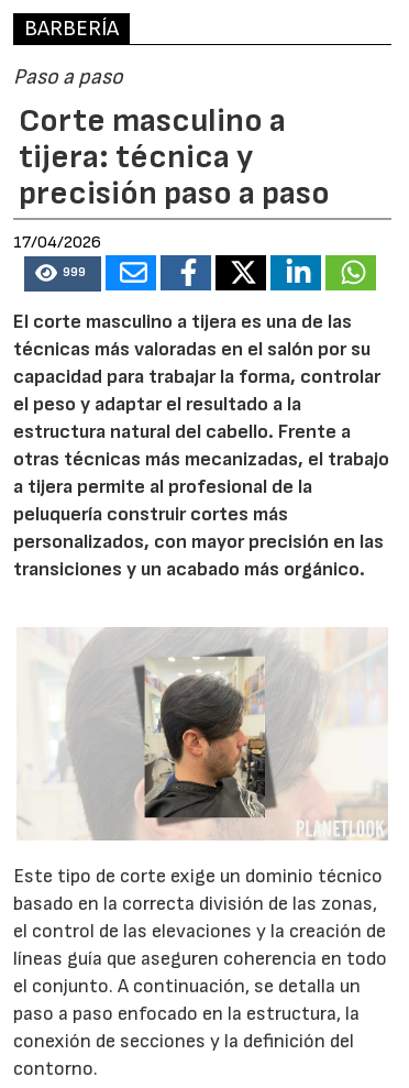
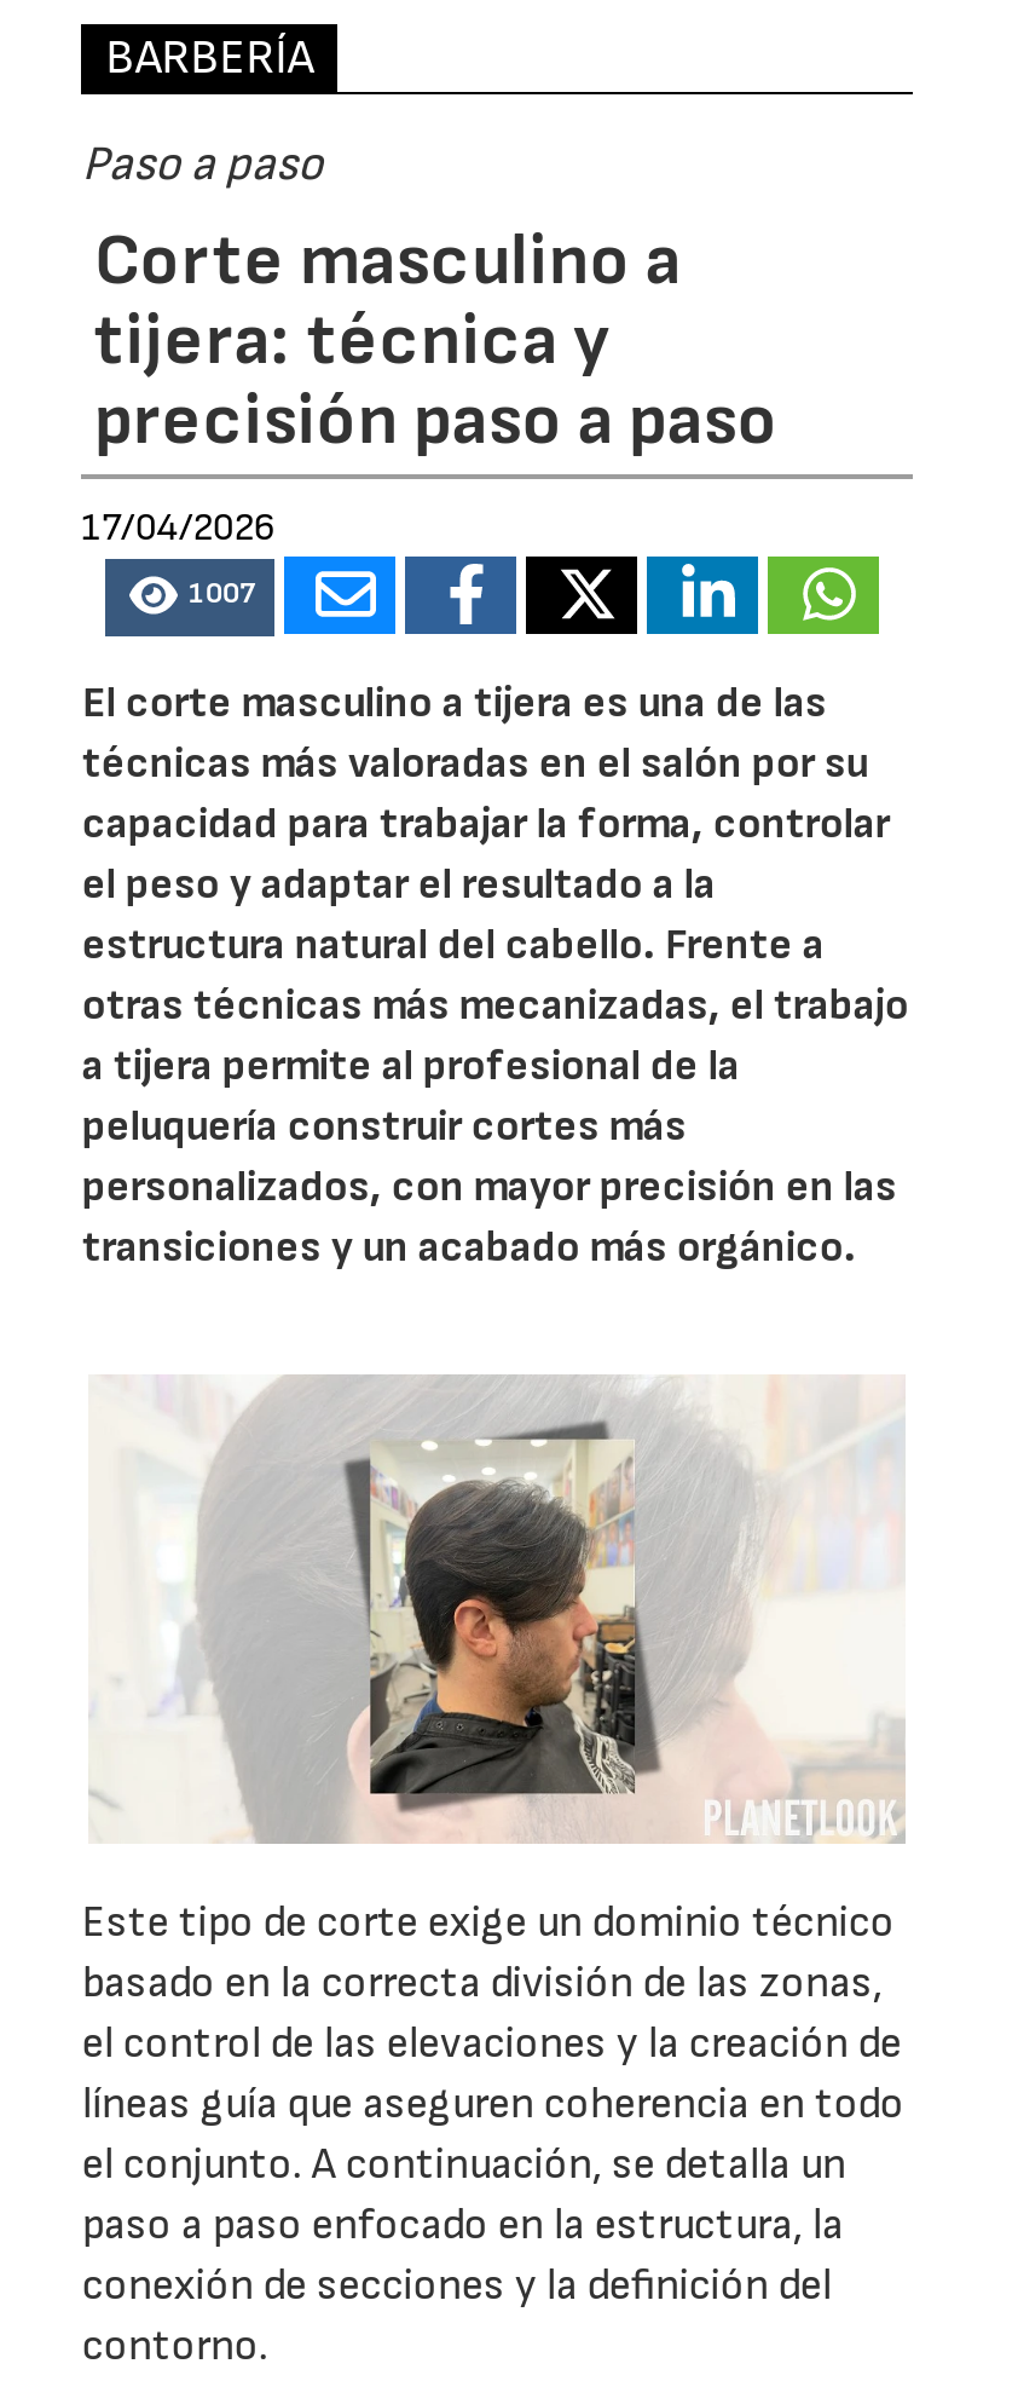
[62,264,85,281] 999 -> [189,576,257,612] 1007

